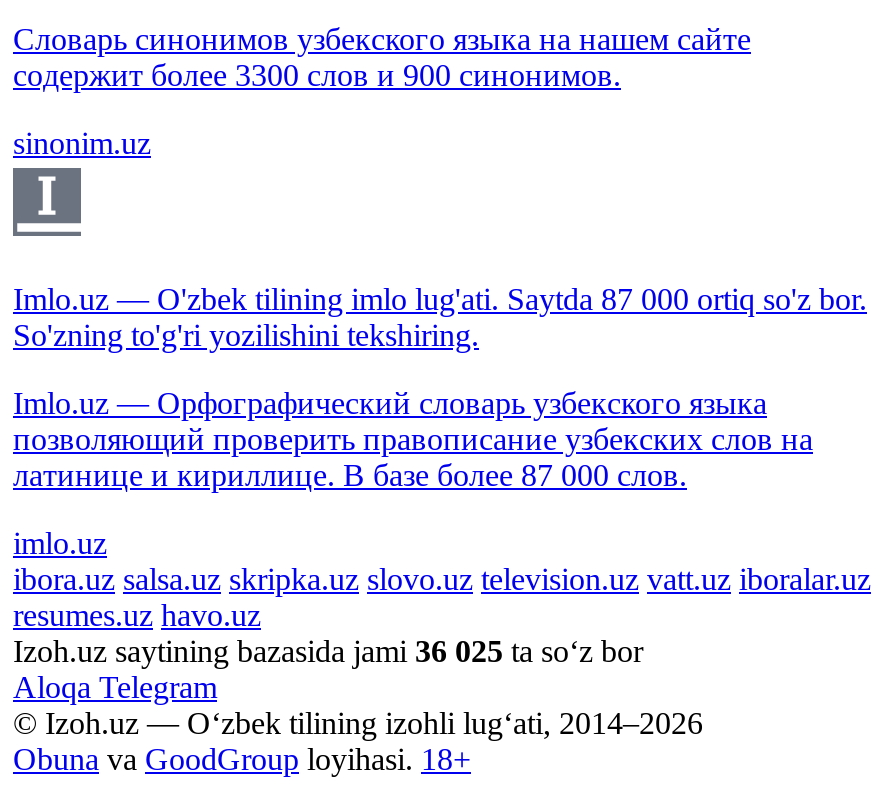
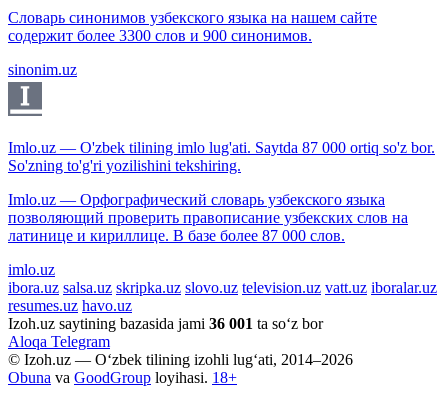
[13,634,643,668] Izoh.uz saytining bazasida jami 36 025 ta so‘z bor -> [8,315,323,332] Izoh.uz saytining bazasida jami 36 001 ta so‘z bor

